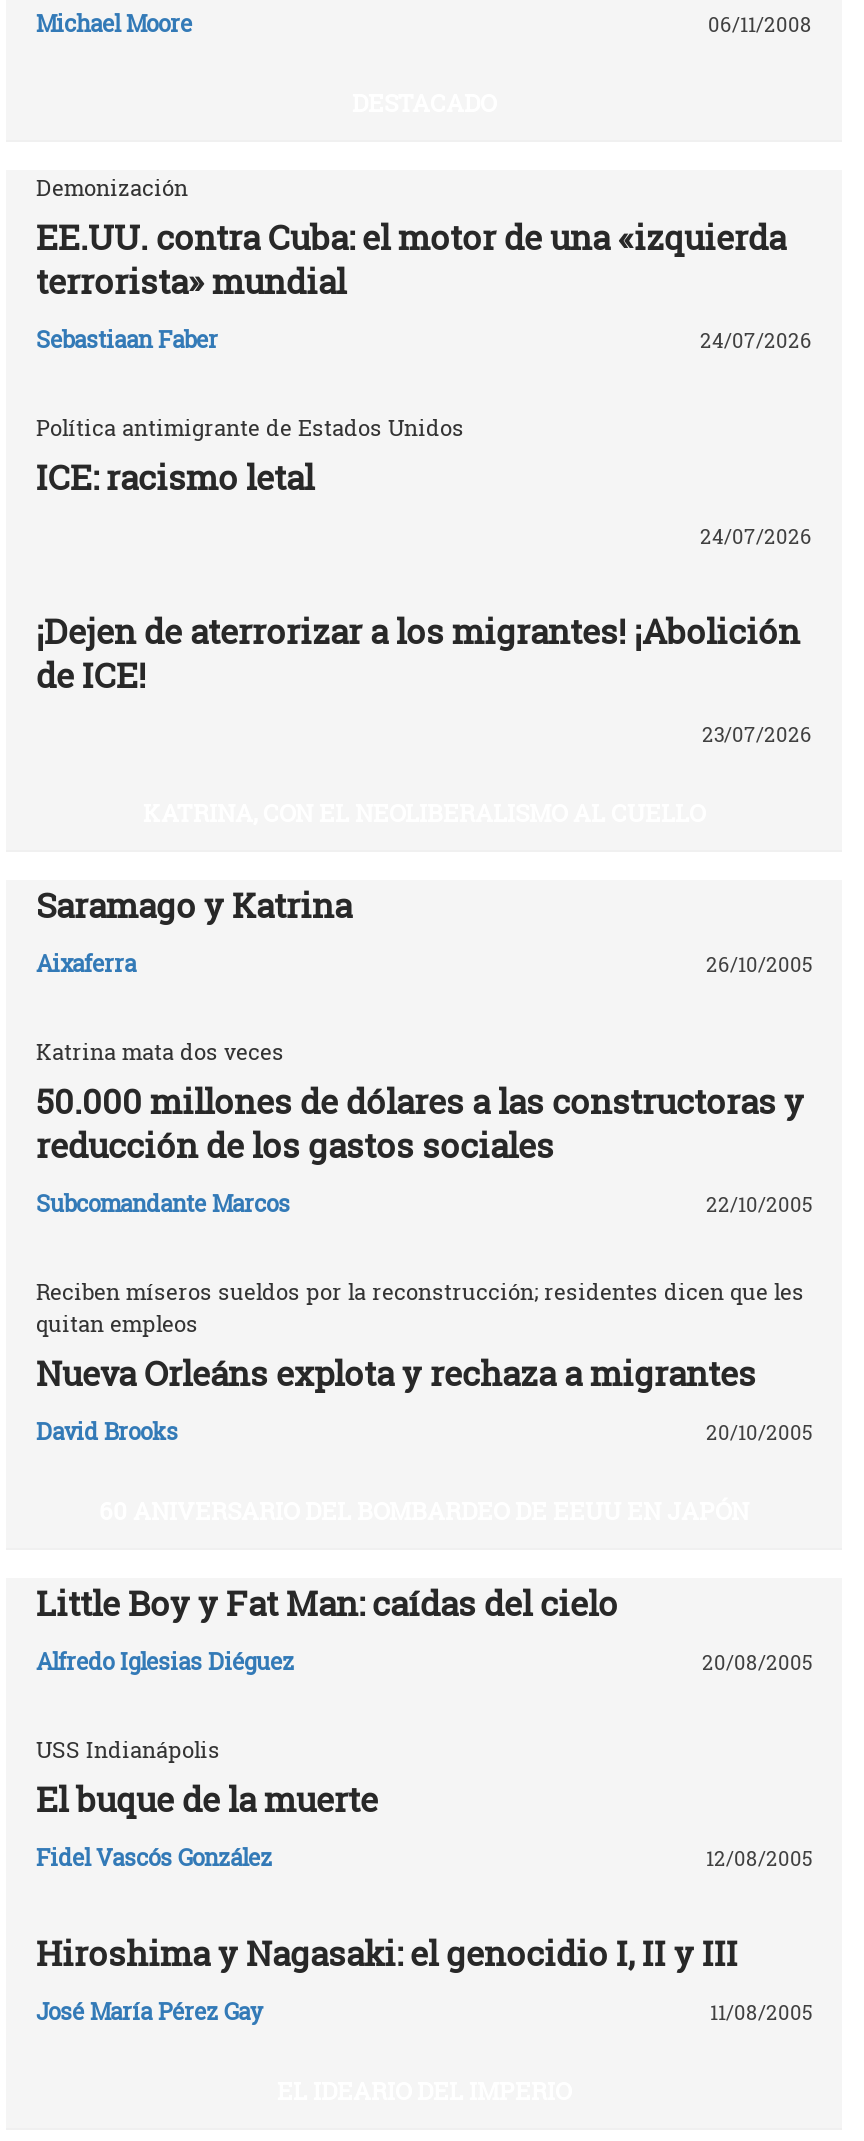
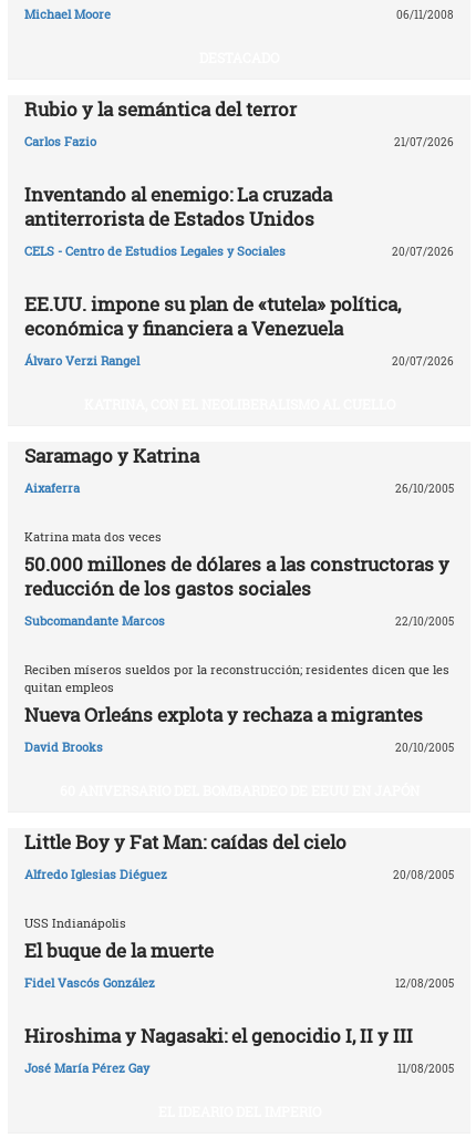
[36,172,786,304] Demonización | EE.UU. contra Cuba: el motor de una «izquierda | terrorista» mundial -> [24,96,297,122] Rubio y la semántica del terror
[36,325,812,355] Sebastiaan Faber | 24/07/2026 -> [24,133,454,150] Carlos Fazio | 21/07/2026
[36,412,464,500] Política antimigrante de Estados Unidos | ICE: racismo letal -> [24,181,332,231] Inventando al enemigo: La cruzada | antiterrorista de Estados Unidos
[700,525,812,551] 24/07/2026 -> [24,243,454,259] CELS - Centro de Estudios Legales y Sociales | 20/07/2026
[36,608,800,698] ¡Dejen de aterrorizar a los migrantes! ¡Abolición | de ICE! -> [24,291,401,341] EE.UU. impone su plan de «tutela» política, | económica y financiera a Venezuela
[702,722,812,748] 23/07/2026 -> [24,352,454,369] Álvaro Verzi Rangel | 20/07/2026

